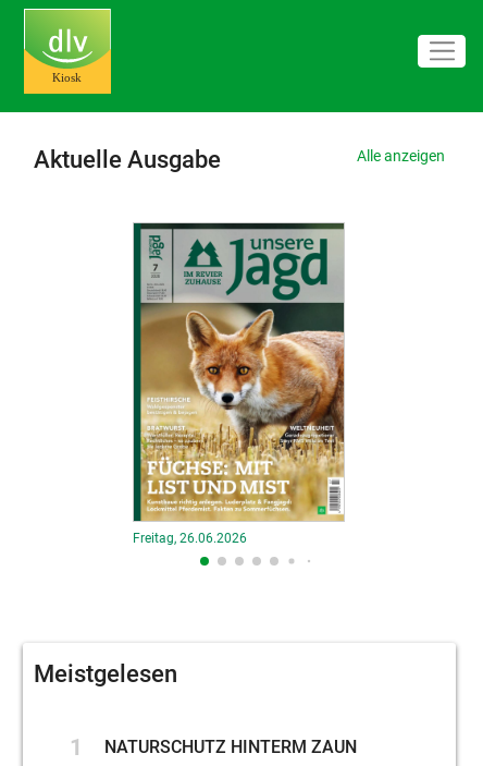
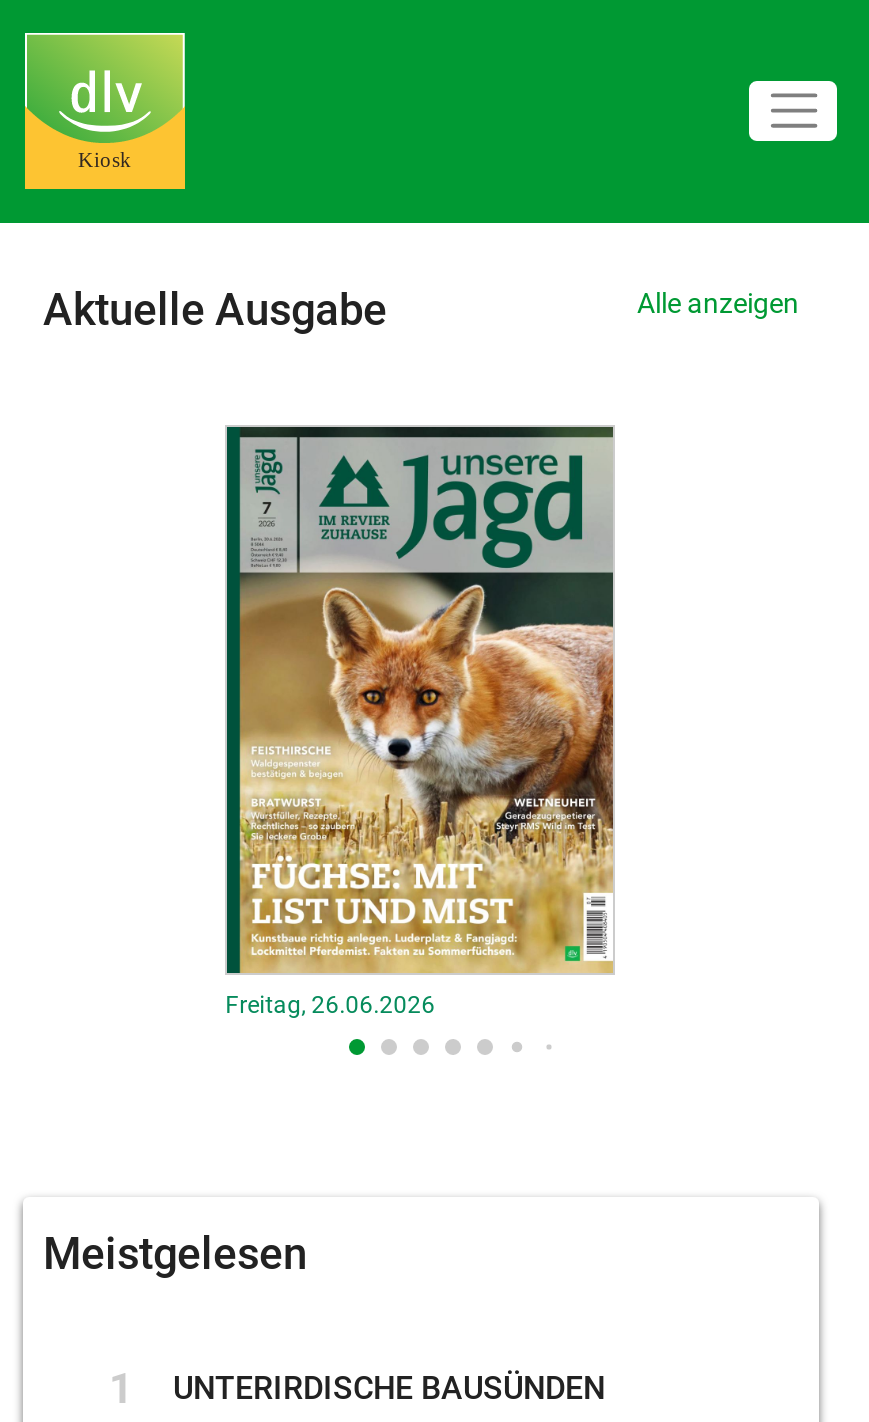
[104,736,357,757] NATURSCHUTZ HINTERM ZAUN -> [173,1369,605,1407] UNTERIRDISCHE BAUSÜNDEN

